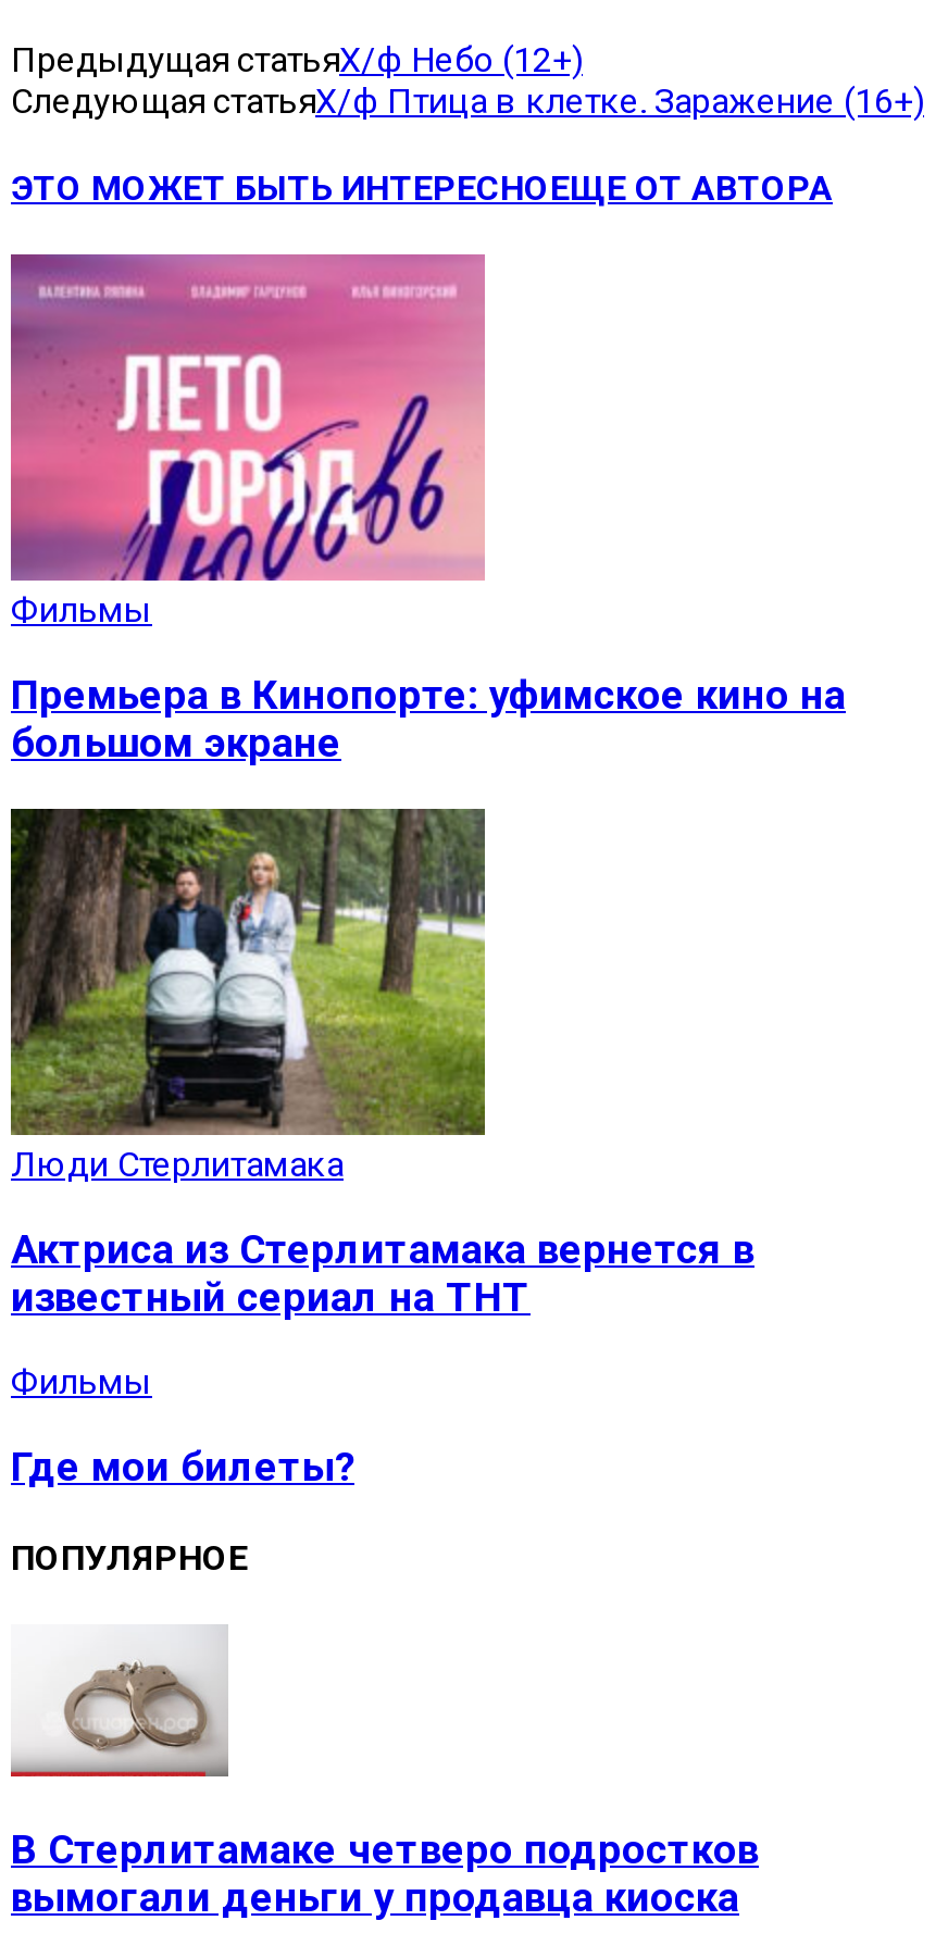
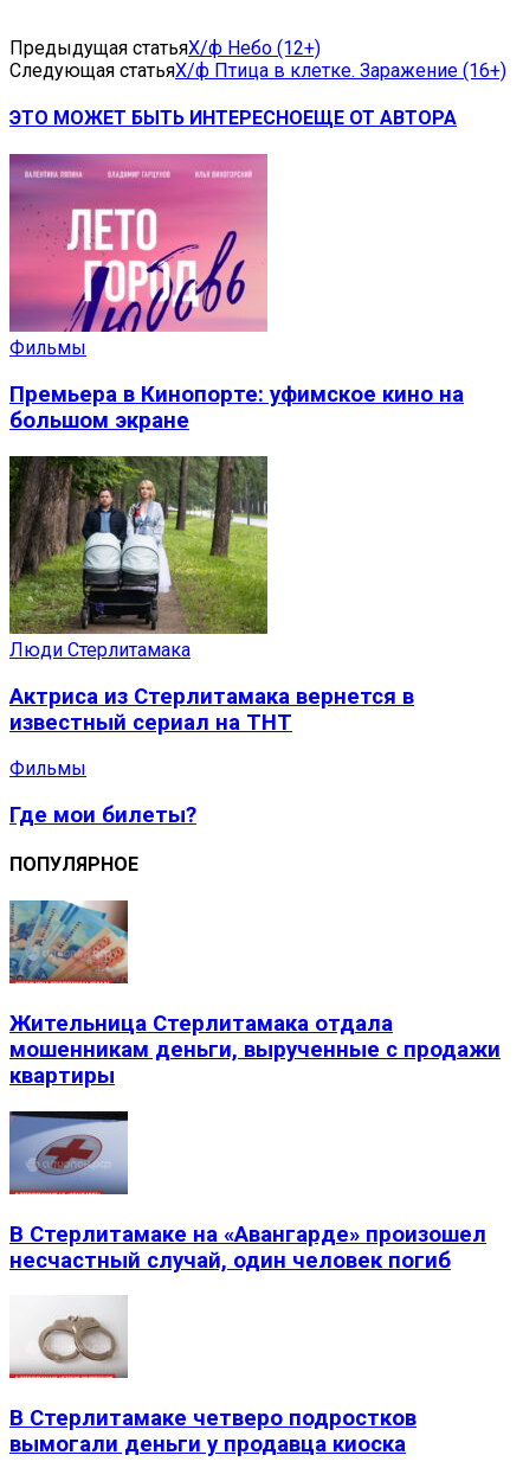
none -> [8,899,501,1089] [image] | Жительница Стерлитамака отдала | мошенникам деньги, вырученные с продажи | квартиры
none -> [8,1110,486,1273] [image] | В Стерлитамаке на «Авангарде» произошел | несчастный случай, один человек погиб

